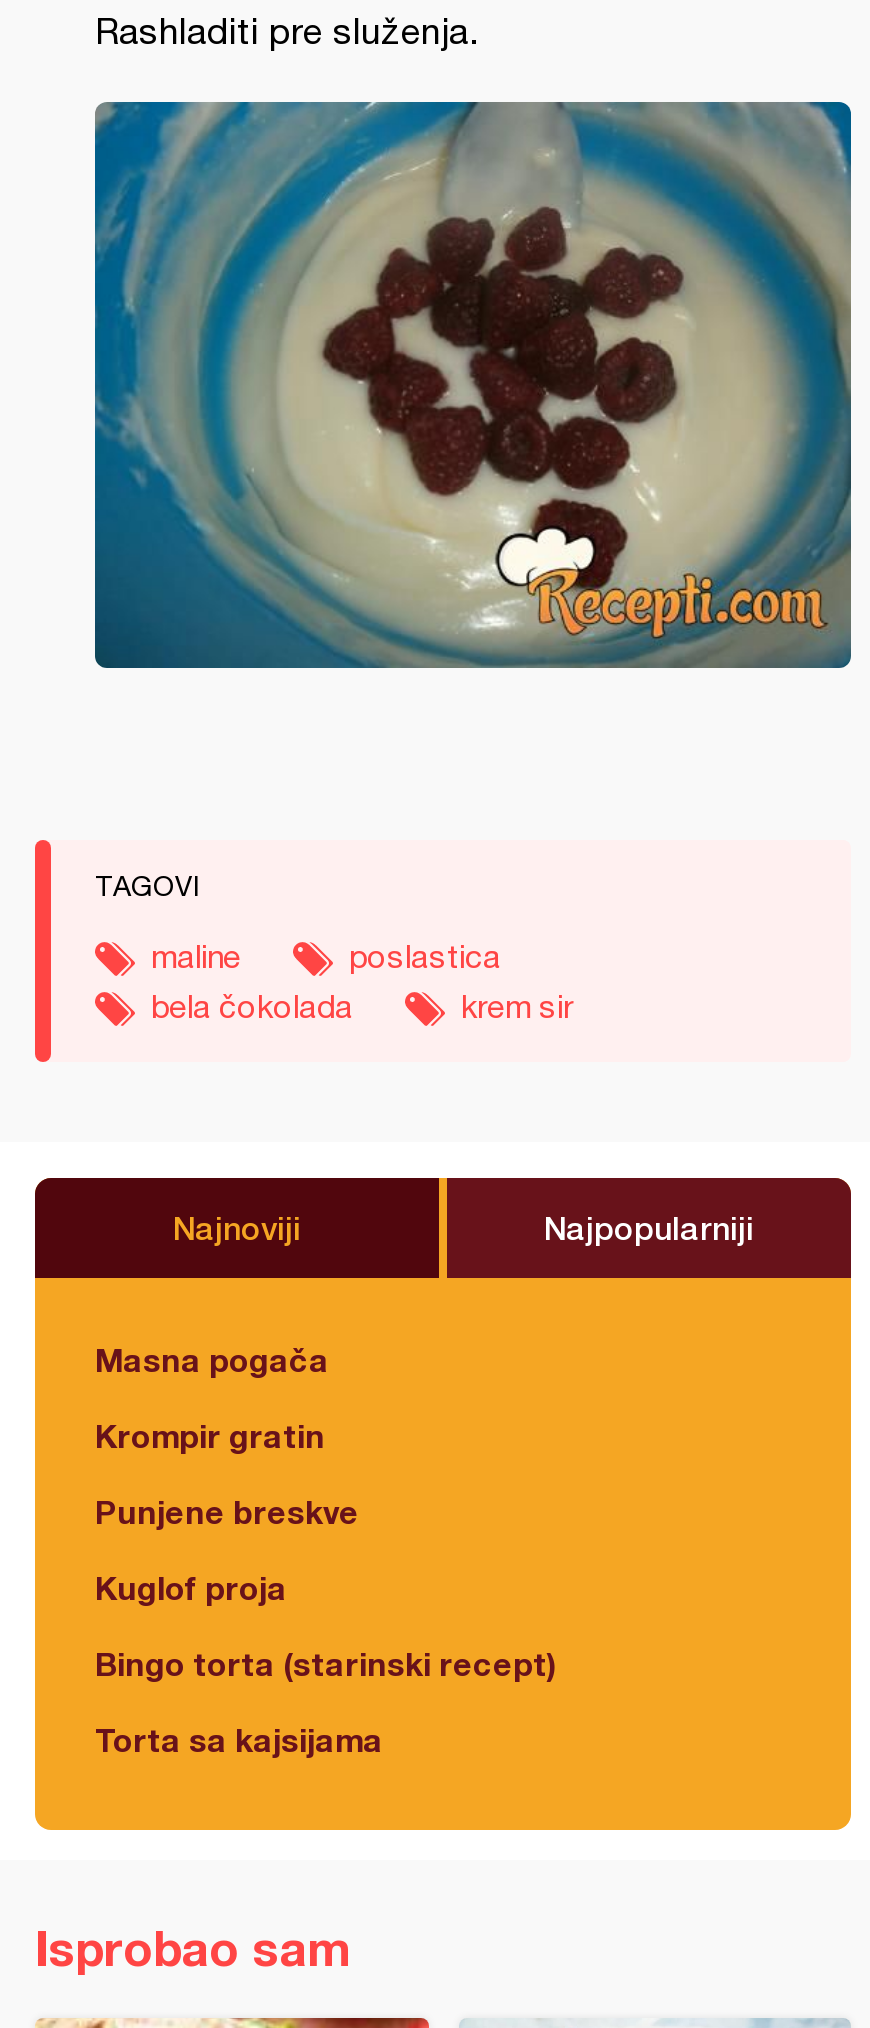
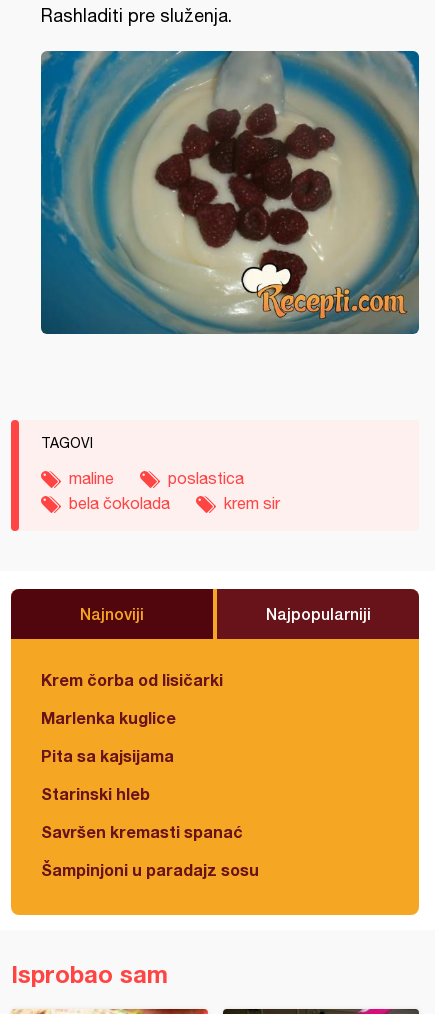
[95,1341,329,1379] Masna pogača -> [41,670,223,689] Krem čorba od lisičarki
[95,1417,325,1455] Krompir gratin -> [41,708,176,727] Marlenka kuglice
[95,1493,359,1531] Punjene breskve -> [41,746,174,765] Pita sa kajsijama
[95,1569,287,1607] Kuglof proja -> [41,784,150,803] Starinski hleb
[95,1645,557,1683] Bingo torta (starinski recept) -> [41,822,243,841] Savršen kremasti spanać
[95,1721,383,1759] Torta sa kajsijama -> [41,860,259,879] Šampinjoni u paradajz sosu

